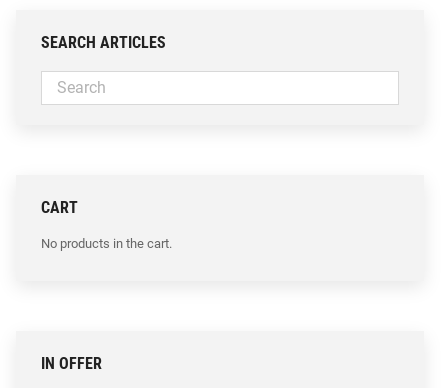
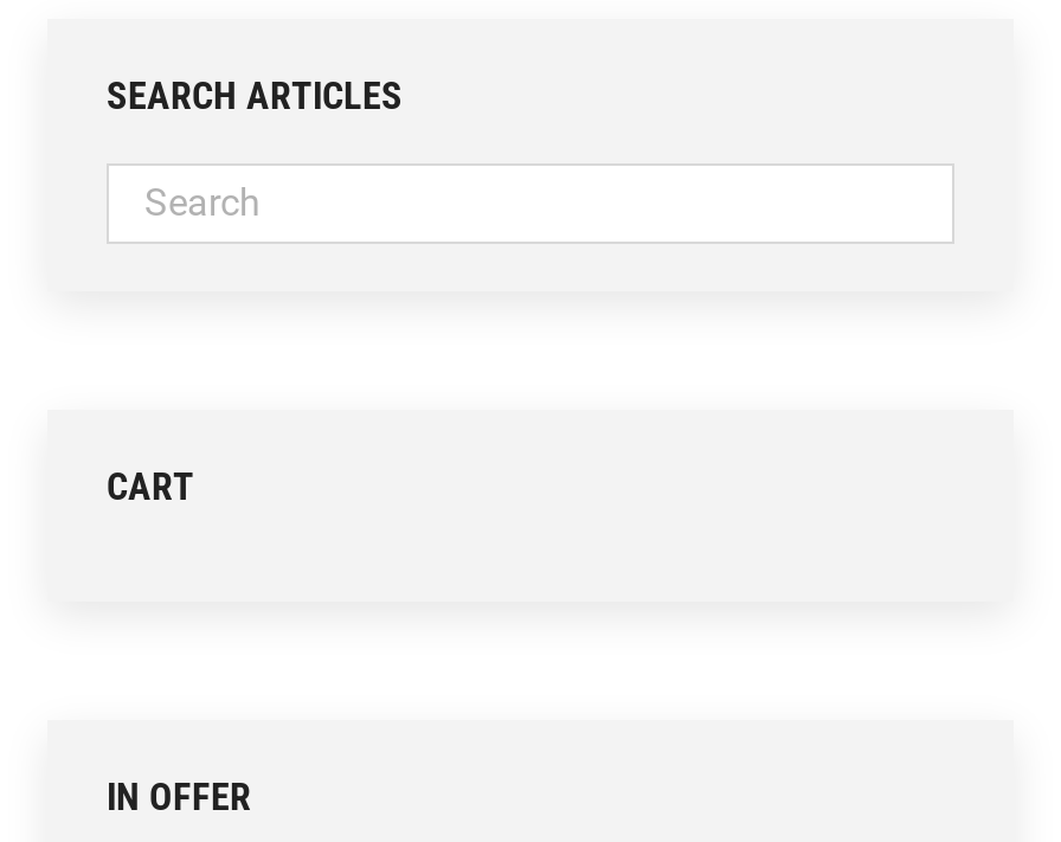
[41,236,172,251] No products in the cart. -> none

